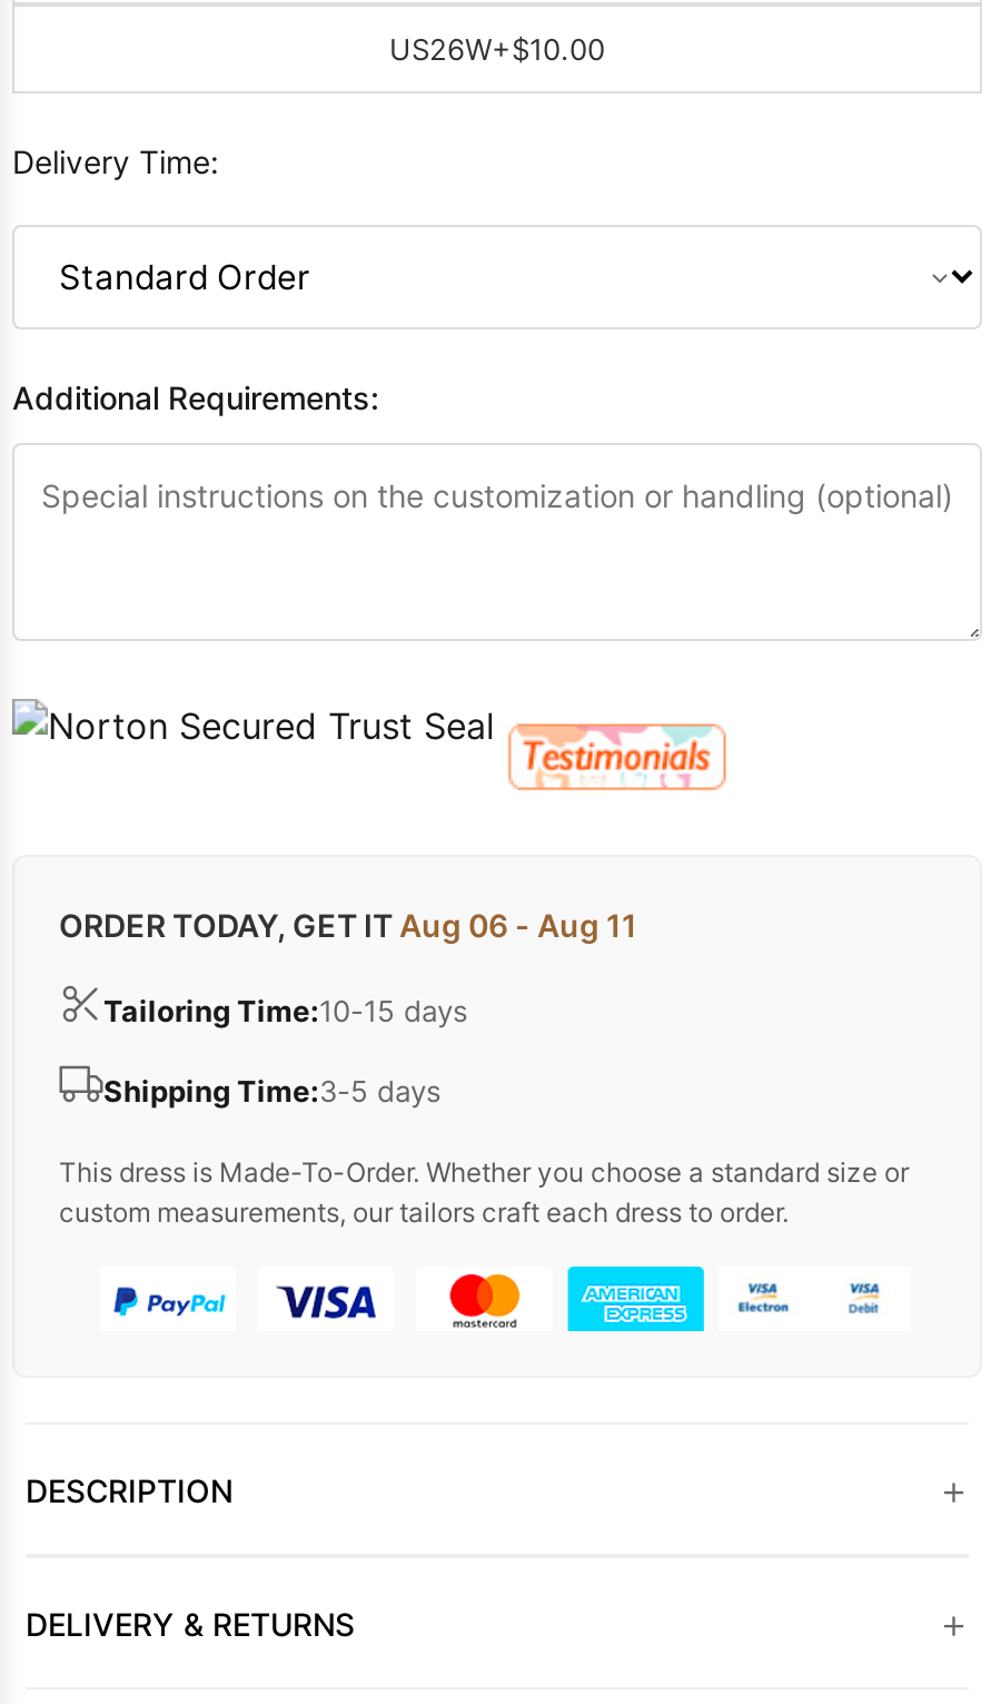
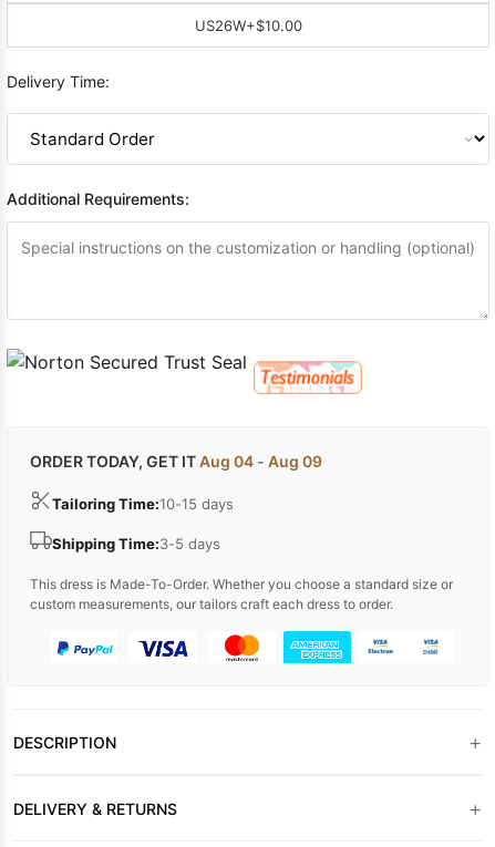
[59,906,637,944] ORDER TODAY, GET IT Aug 06 - Aug 11 -> [30,452,322,471] ORDER TODAY, GET IT Aug 04 - Aug 09

